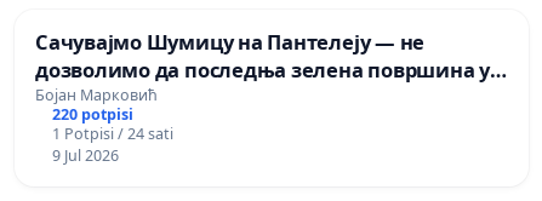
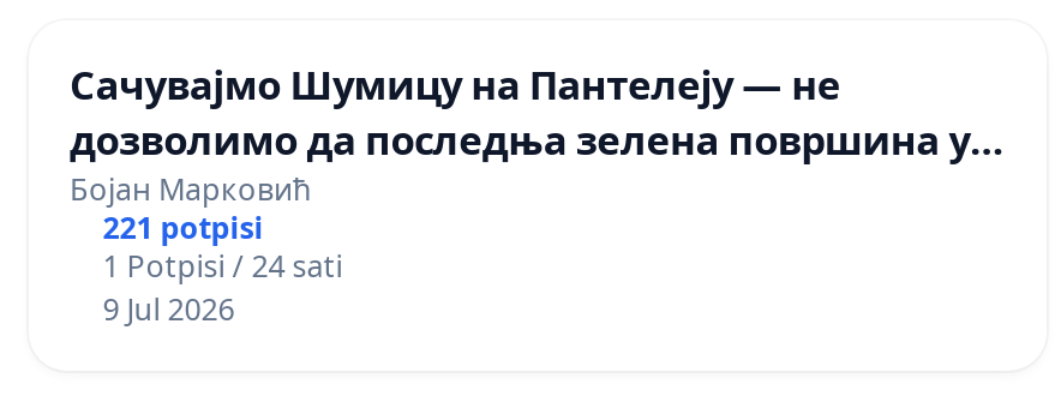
[52,104,133,125] 220 potpisi -> [103,208,264,248] 221 potpisi

